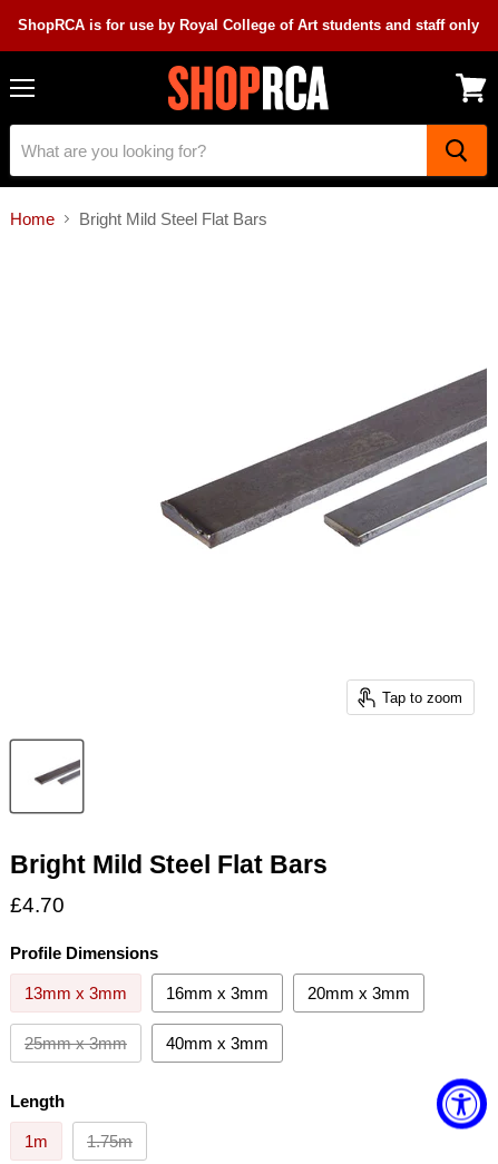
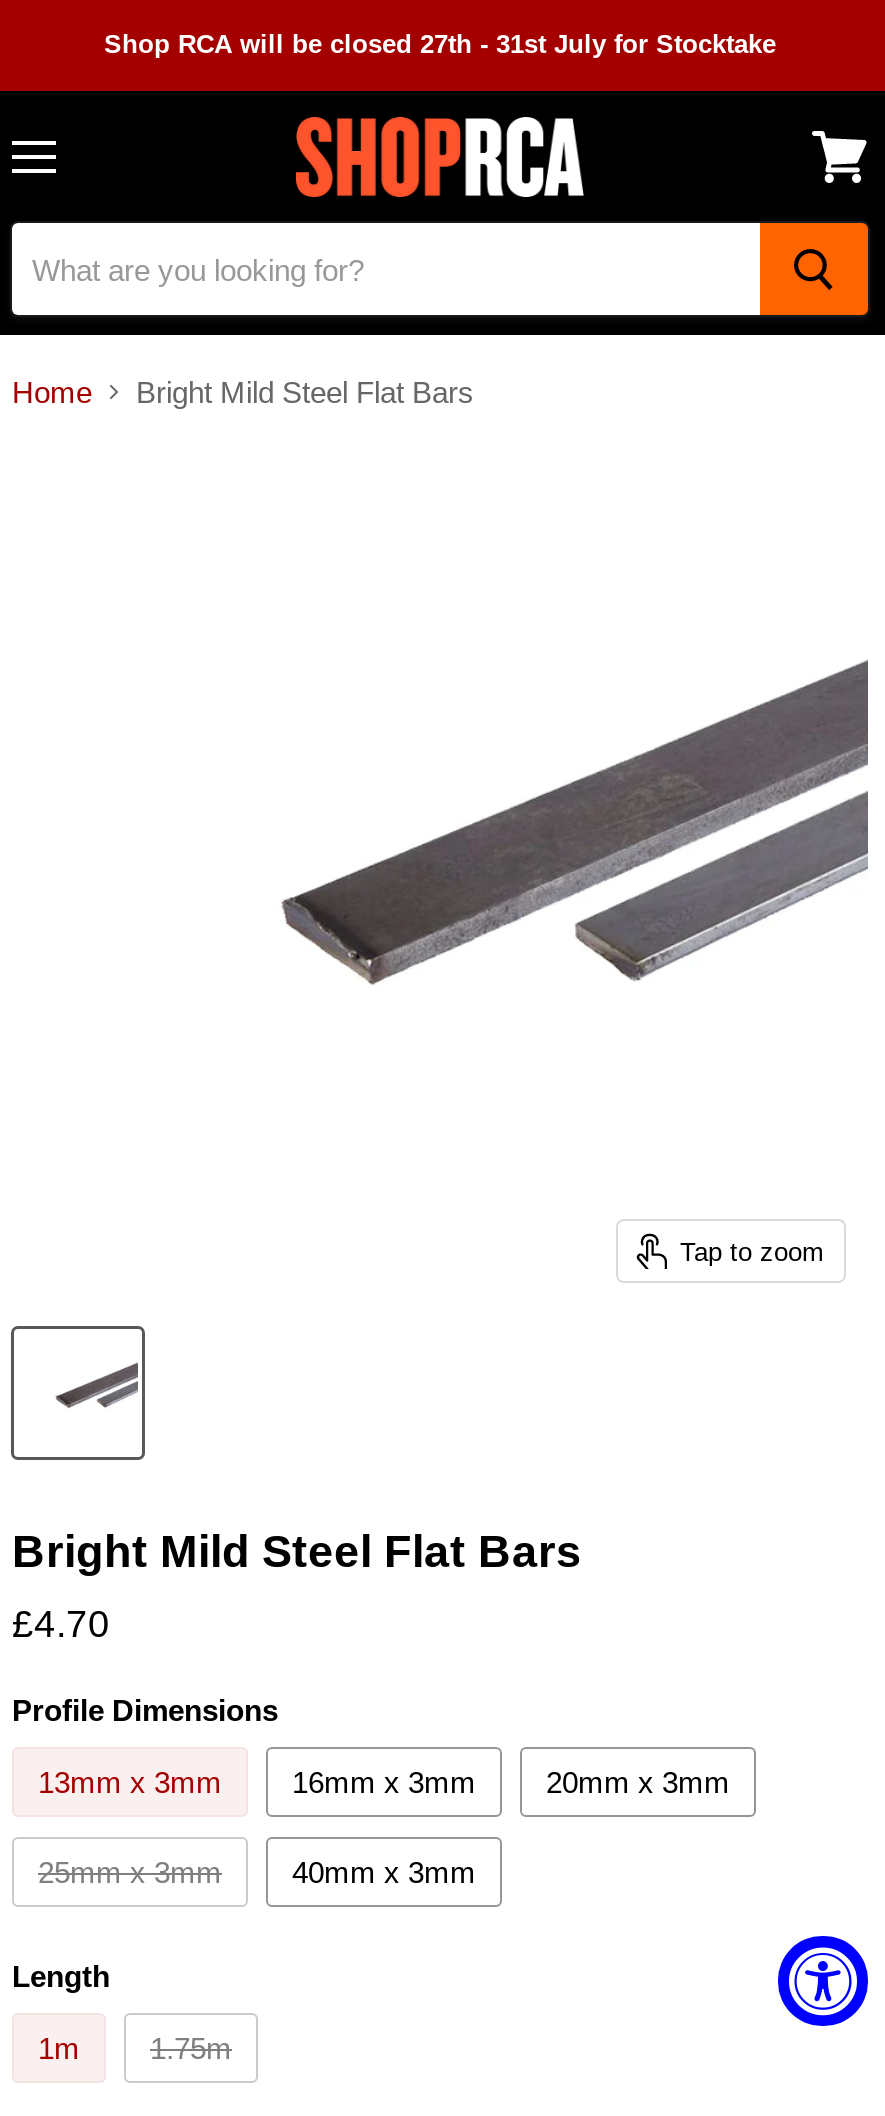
[18,17,479,33] ShopRCA is for use by Royal College of Art students and staff only -> [104,29,776,59] Shop RCA will be closed 27th - 31st July for Stocktake

